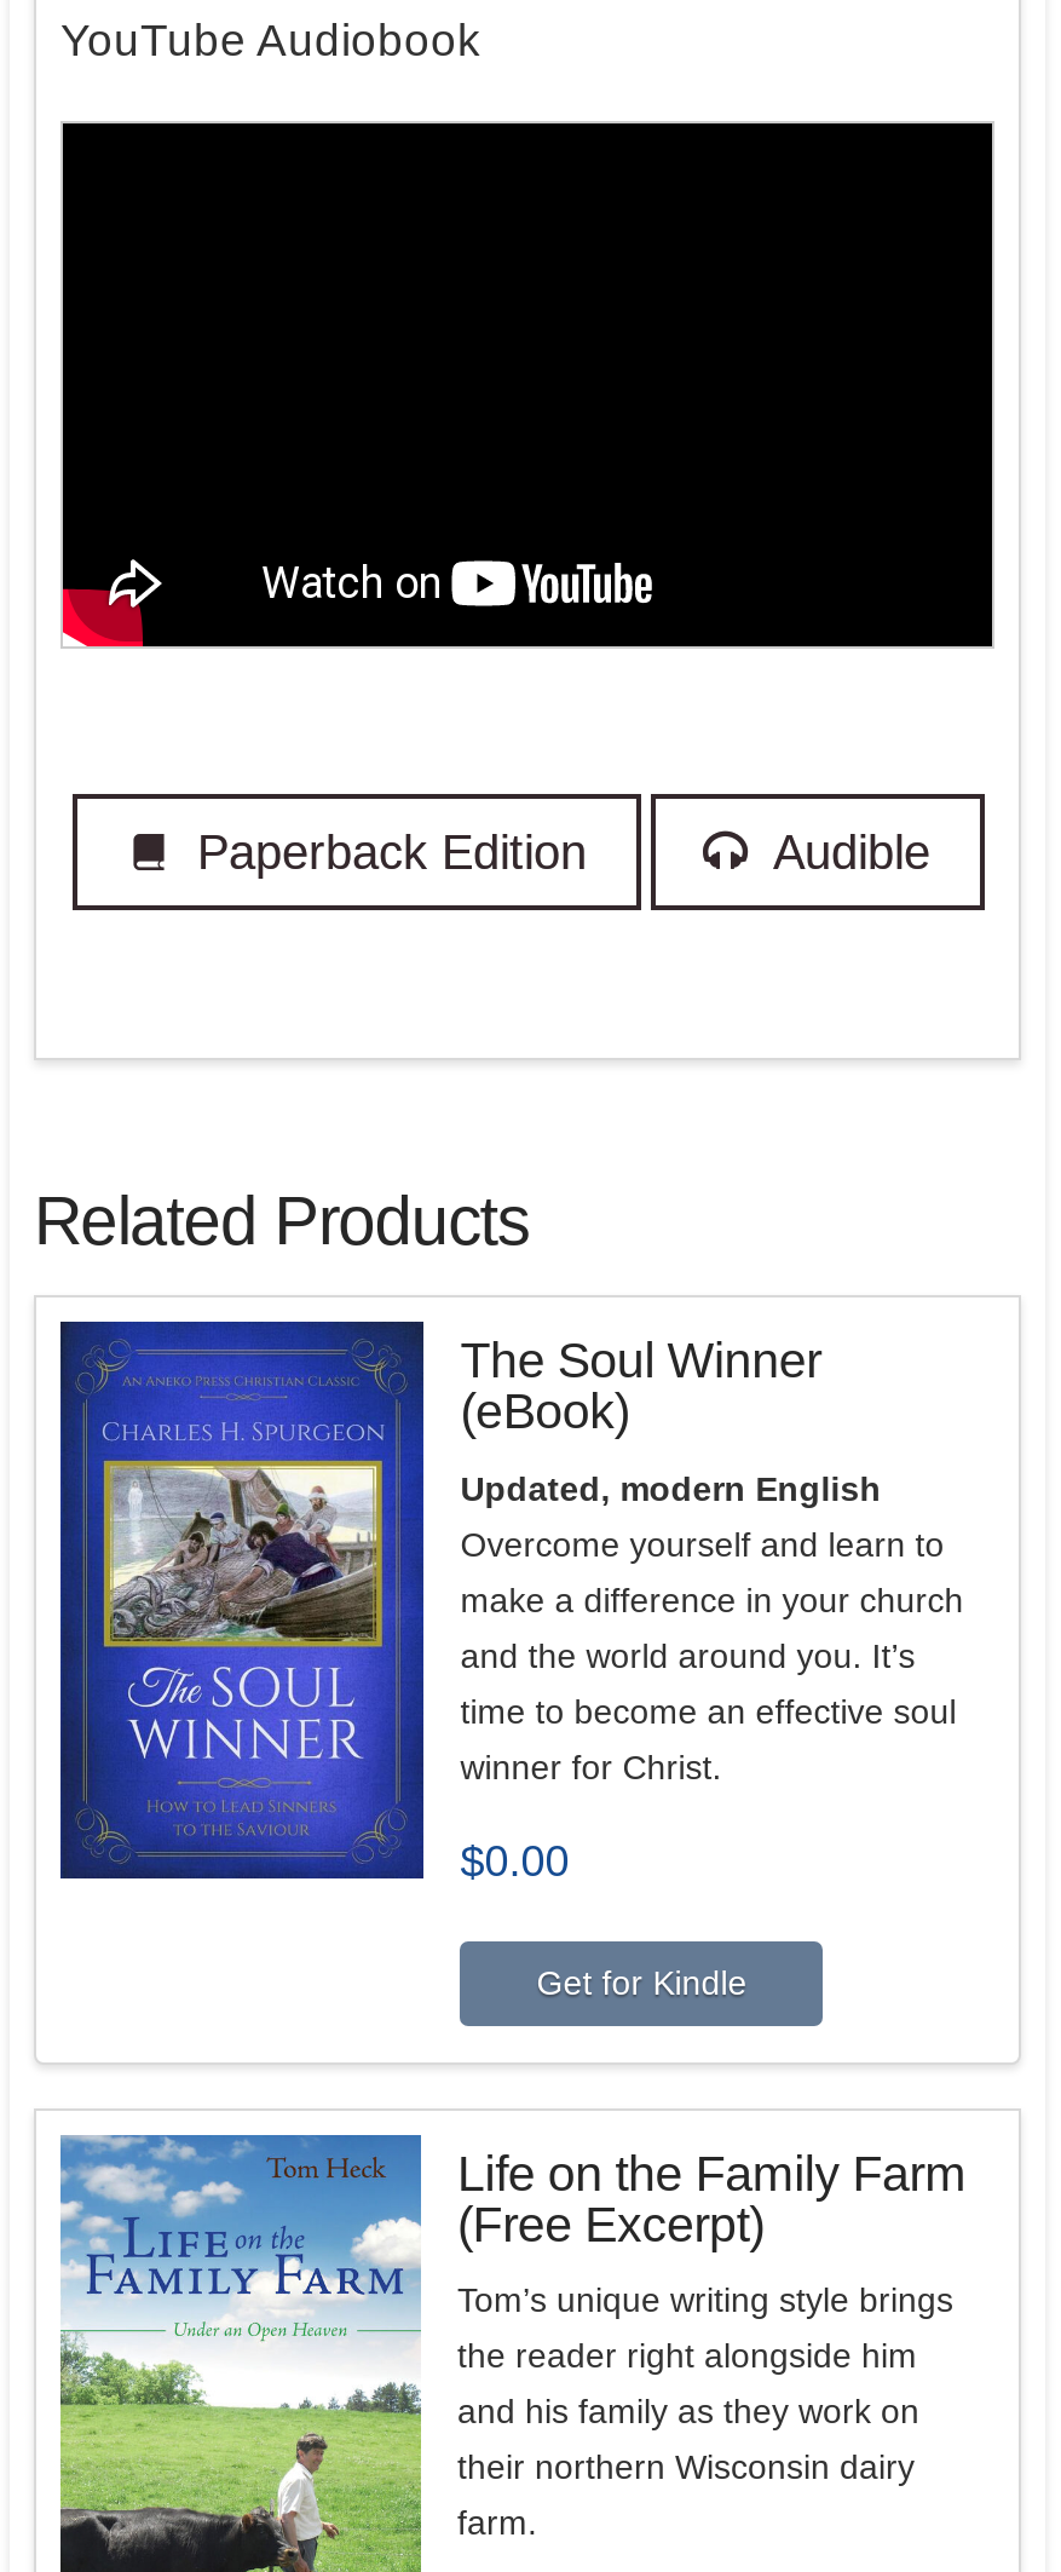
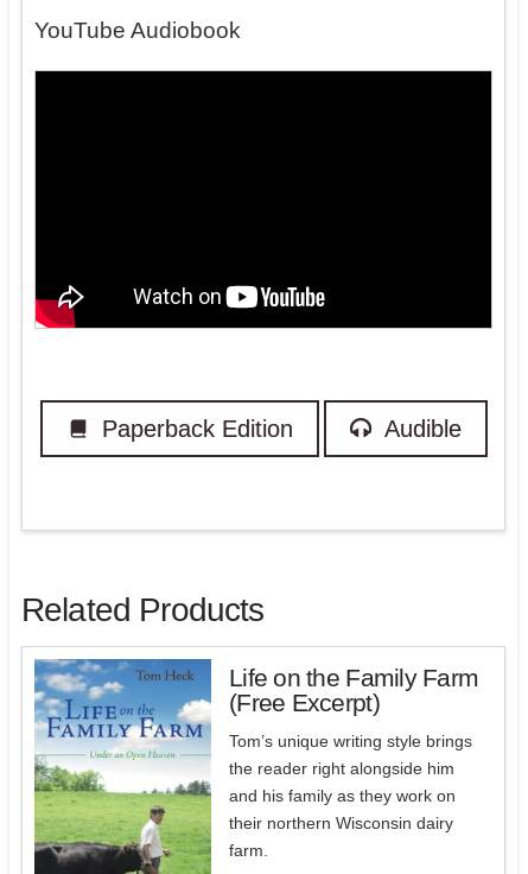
[58,1322,964,2001] [image] | The Soul Winner | (eBook) | Updated, modern English | Overcome yourself and learn to | make a difference in your church | and the world around you. It’s | time to become an effective soul | winner for Christ. | $0.00 | Get for Kindle -> none

